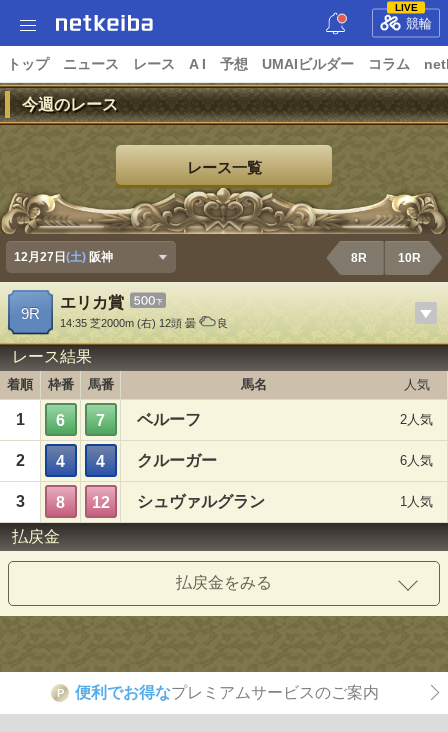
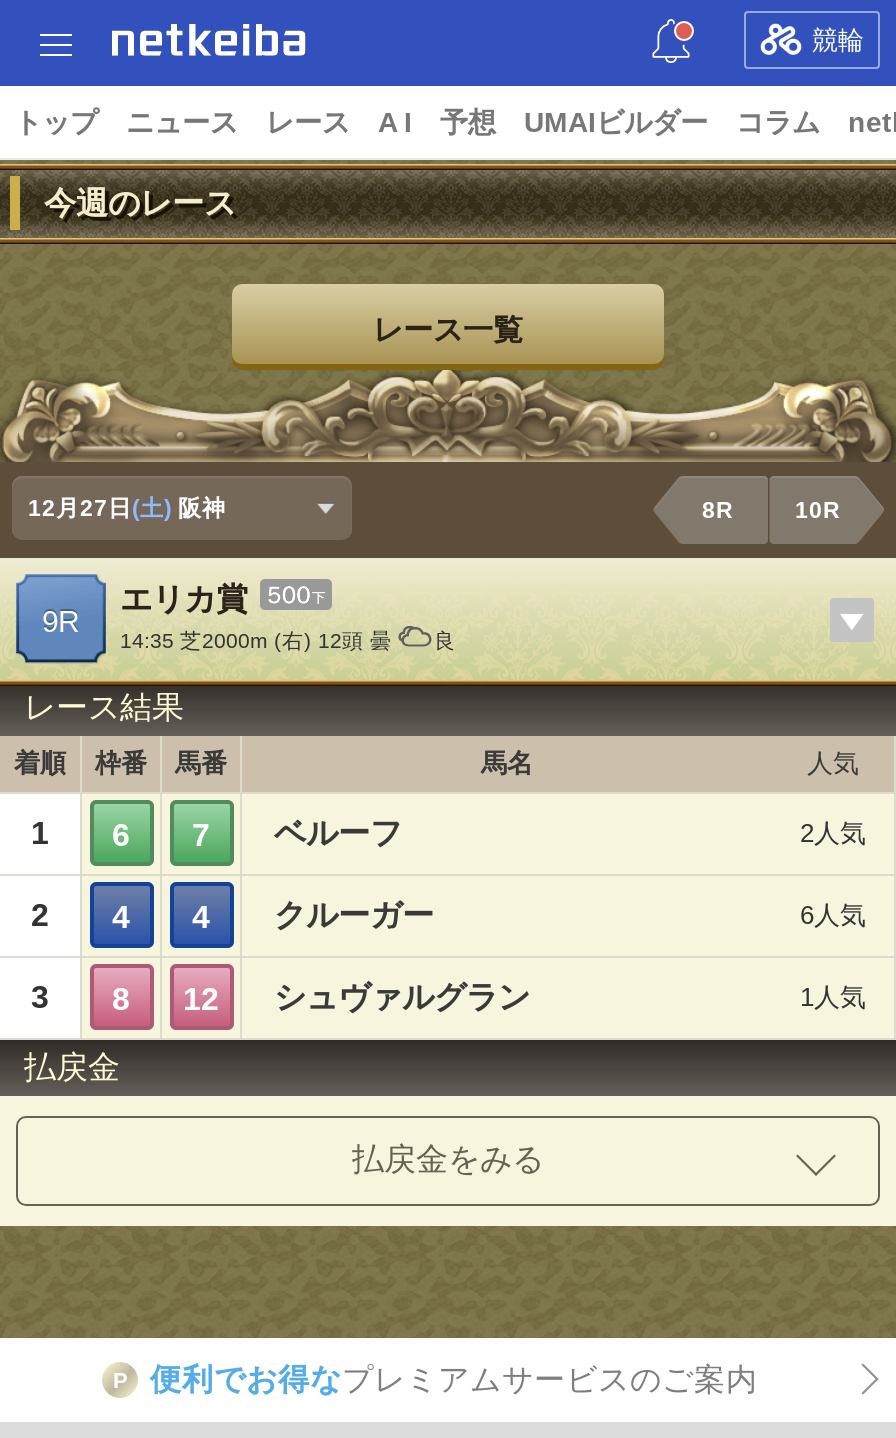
[394,1,417,12] LIVE -> none

